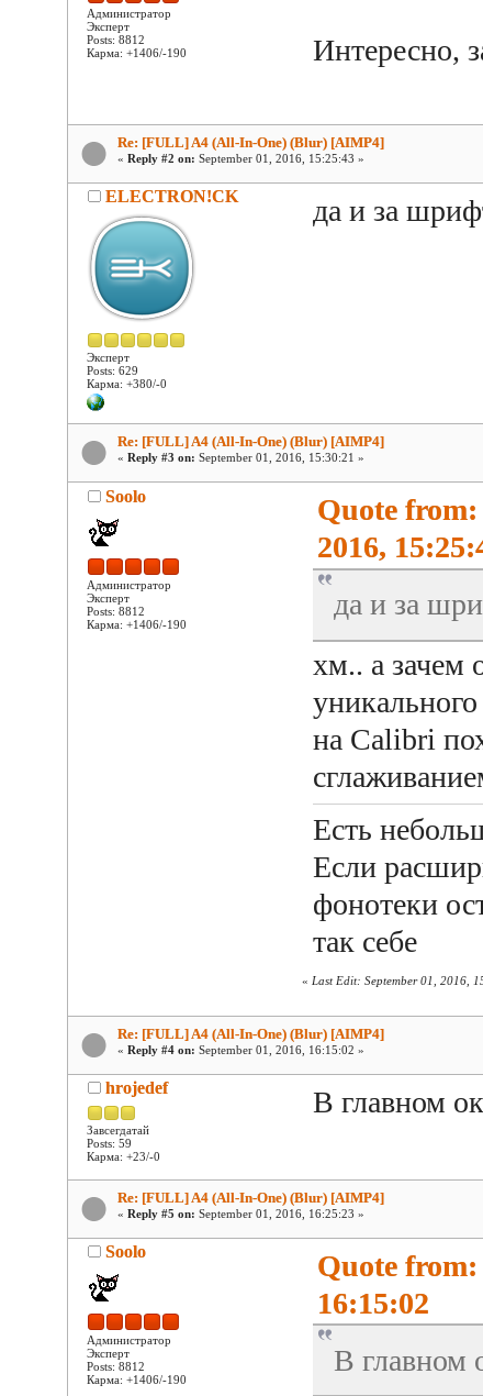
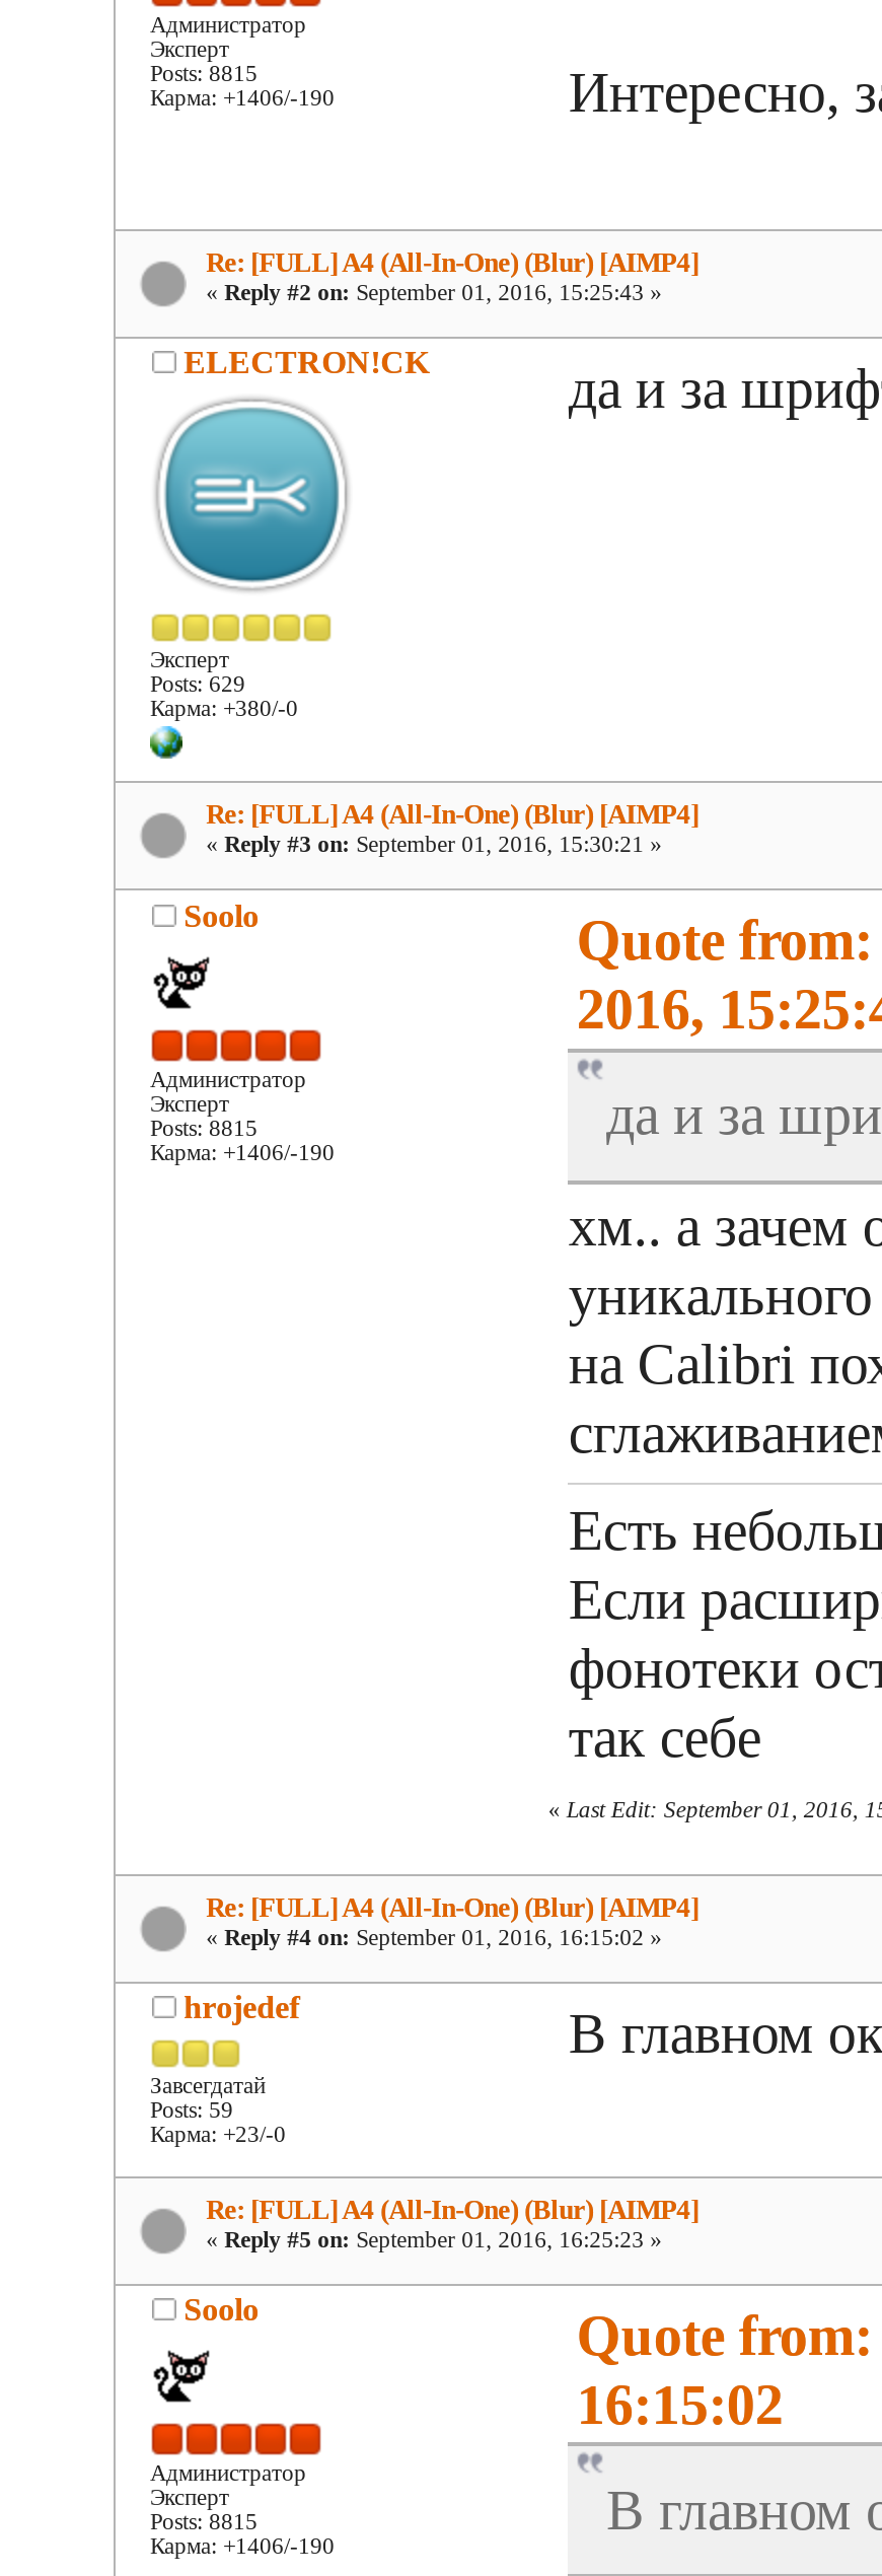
[87,33,145,46] Posts: 8812 -> [150,60,258,85] Posts: 8815
[87,604,145,617] Posts: 8812 -> [150,1115,258,1139] Posts: 8815
[87,1360,145,1373] Posts: 8812 -> [150,2509,258,2533] Posts: 8815

